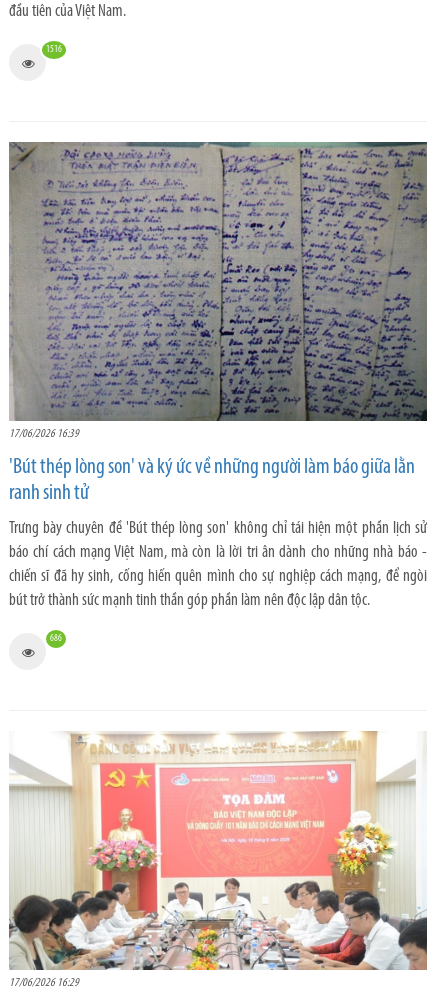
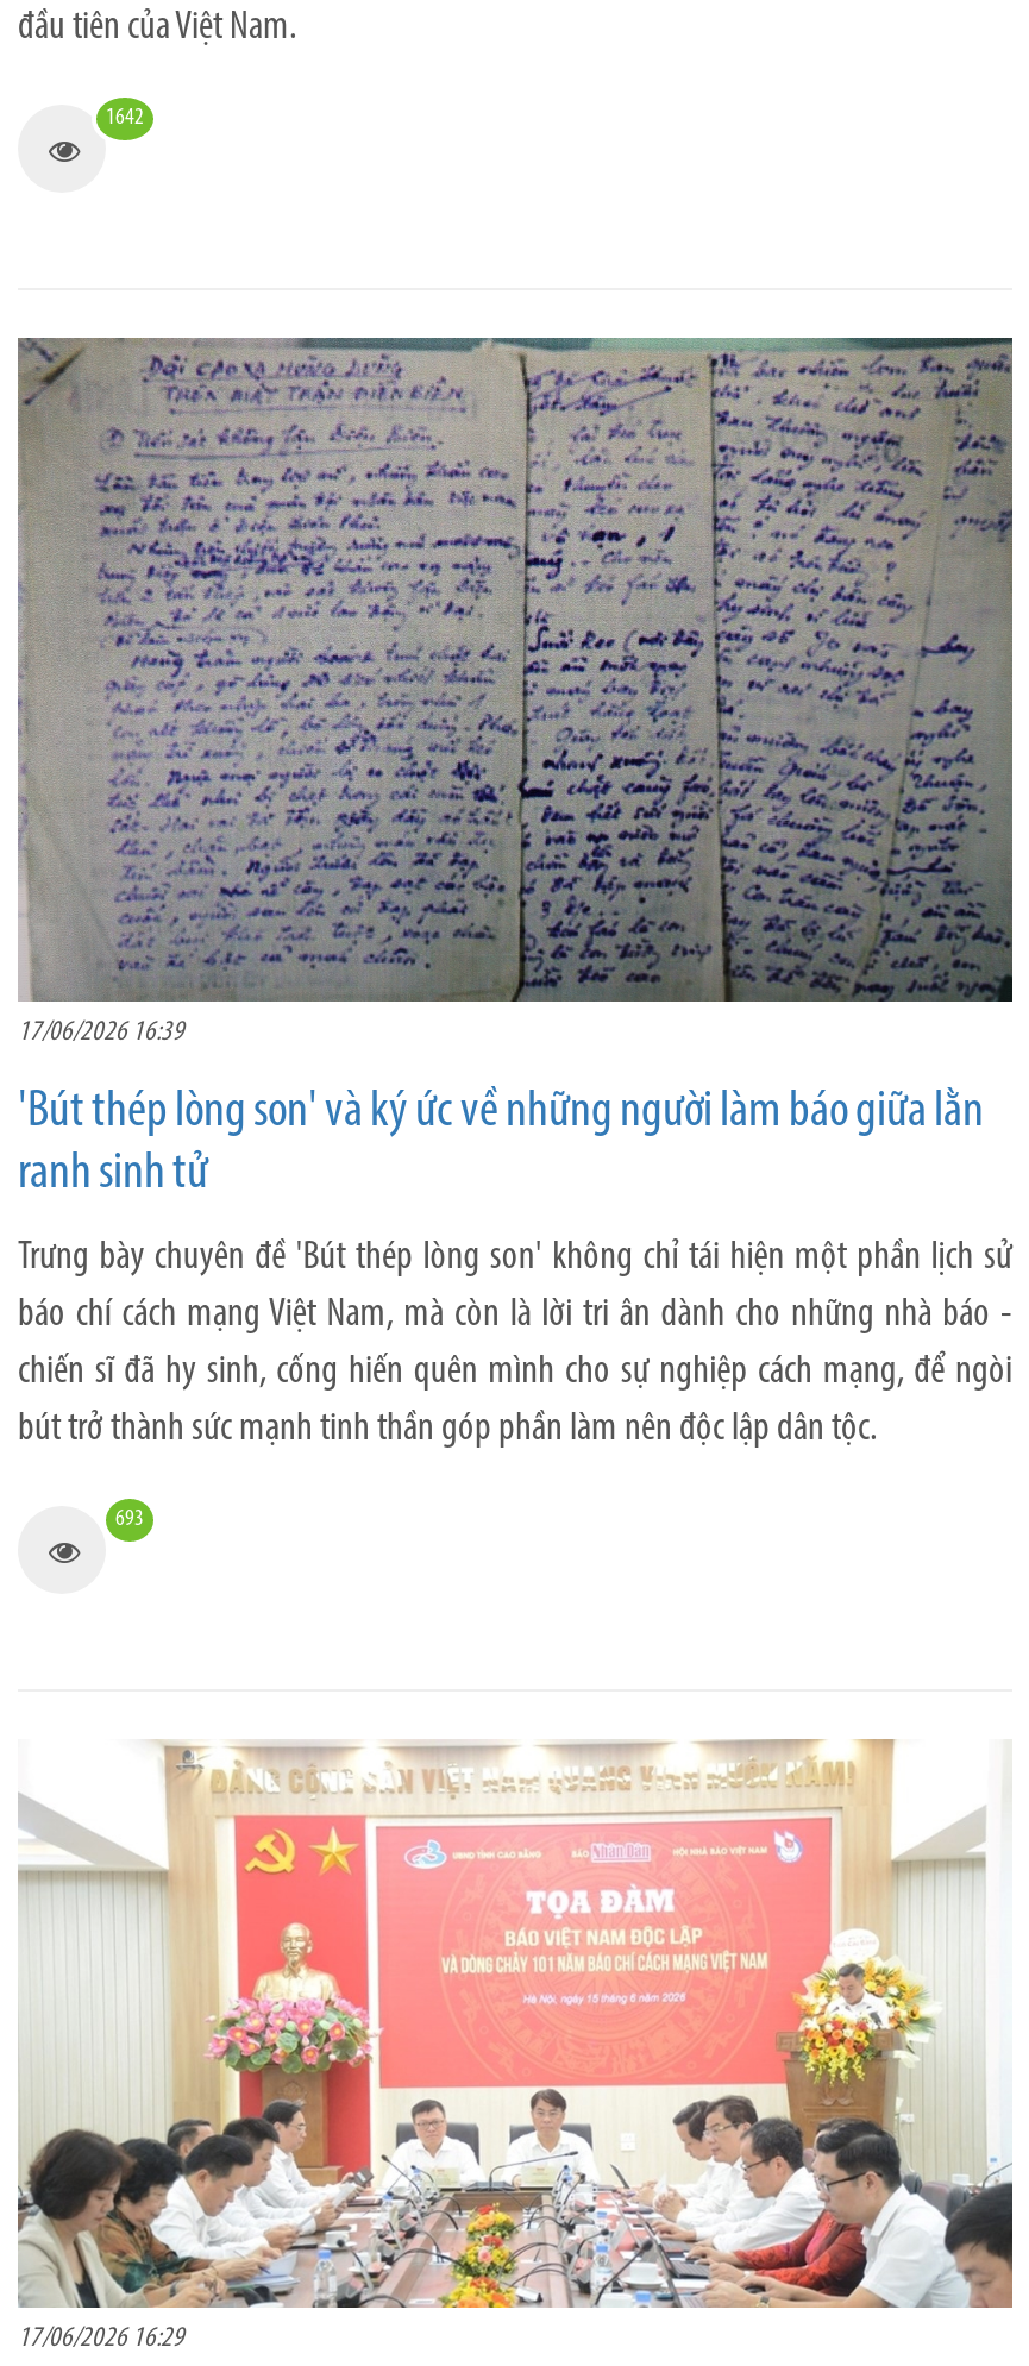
[46,44,62,55] 1516 -> [106,105,144,132] 1642
[50,633,62,644] 686 -> [115,1506,144,1532] 693

